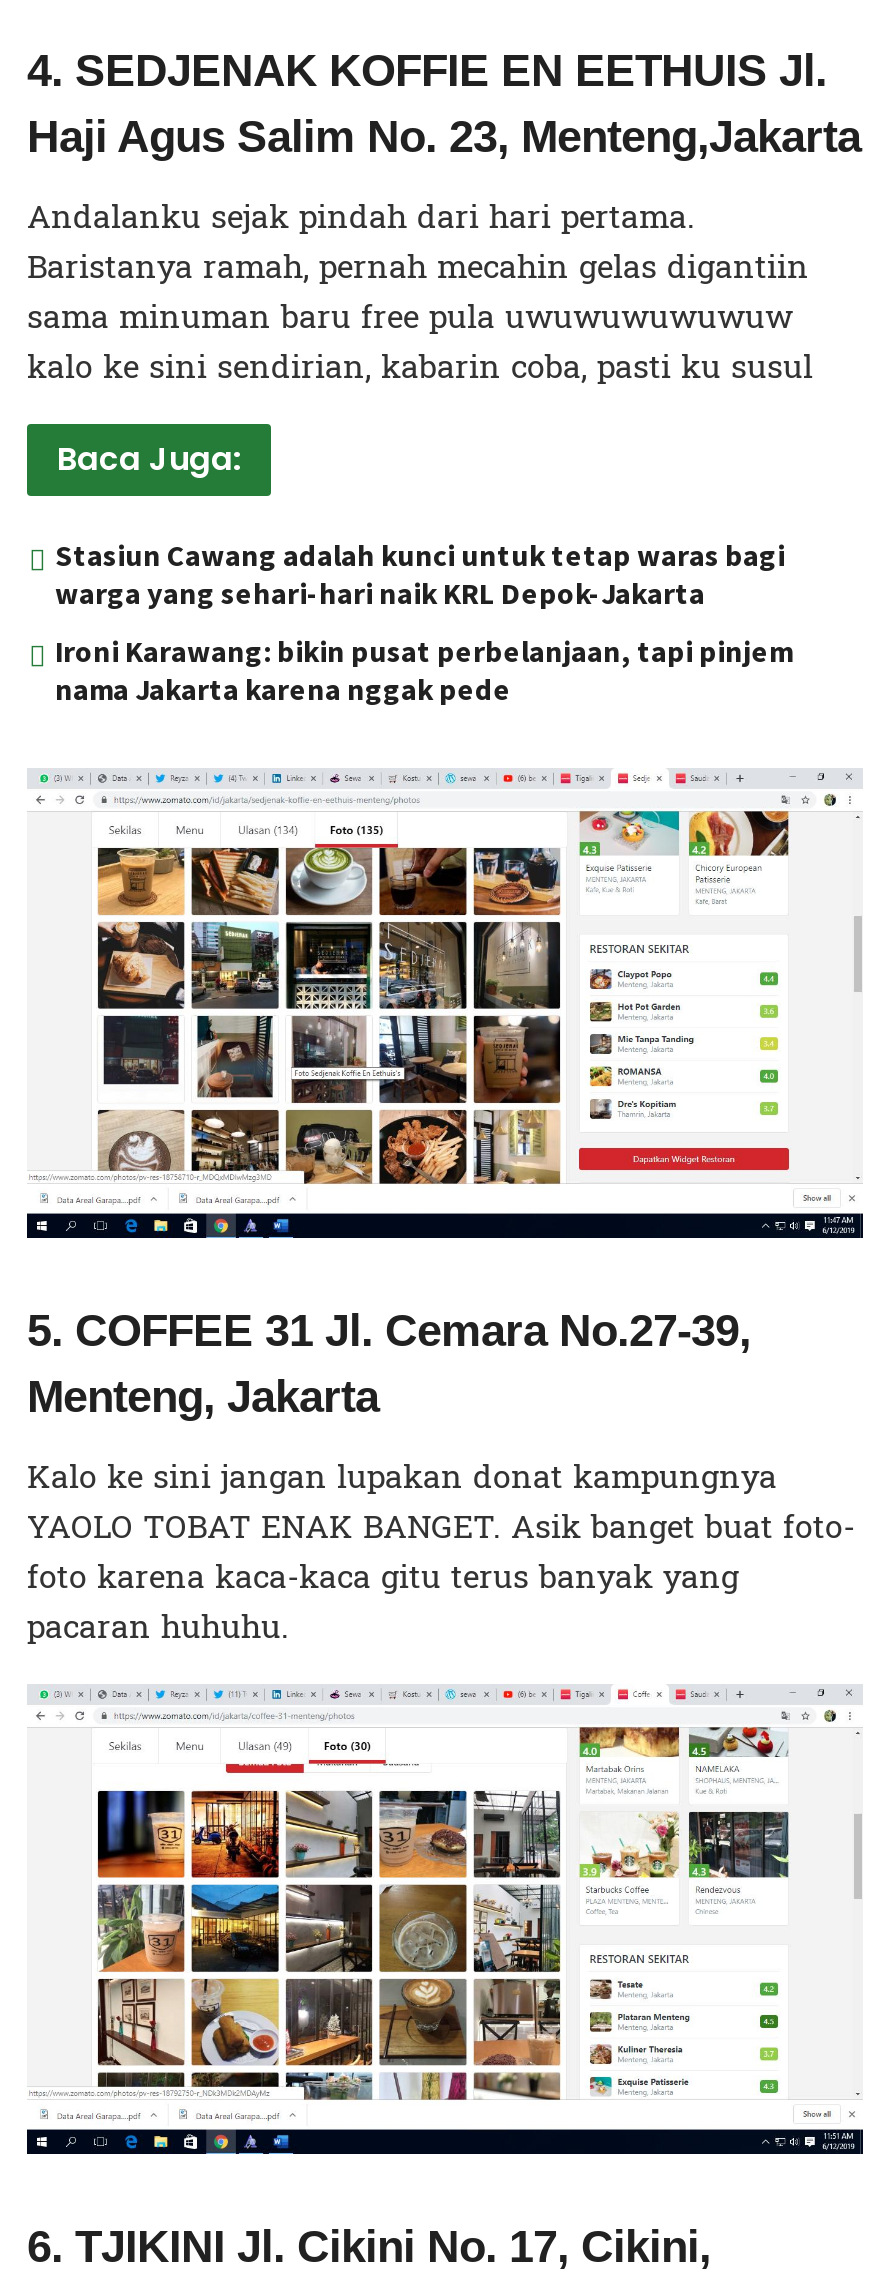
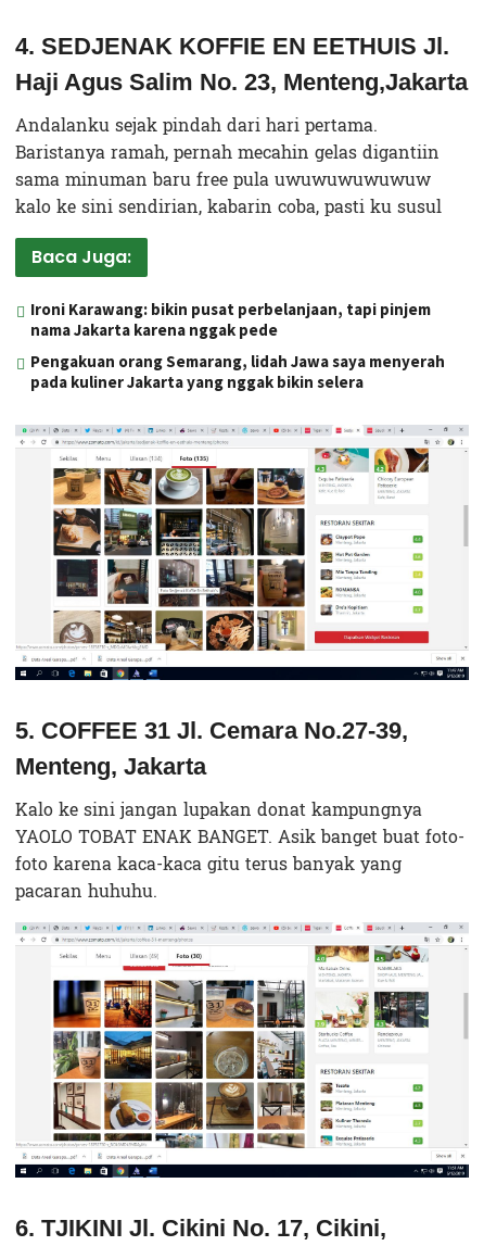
[55,537,785,613] Stasiun Cawang adalah kunci untuk tetap waras bagi | warga yang sehari-hari naik KRL Depok-Jakarta -> none
moved [55,633,793,709] -> [30,299,431,340]: Ironi Karawang: bikin pusat perbelanjaan, tapi pinjem | nama Jakarta karena nggak pede
none -> [30,351,445,393] Pengakuan orang Semarang, lidah Jawa saya menyerah | pada kuliner Jakarta yang nggak bikin selera

